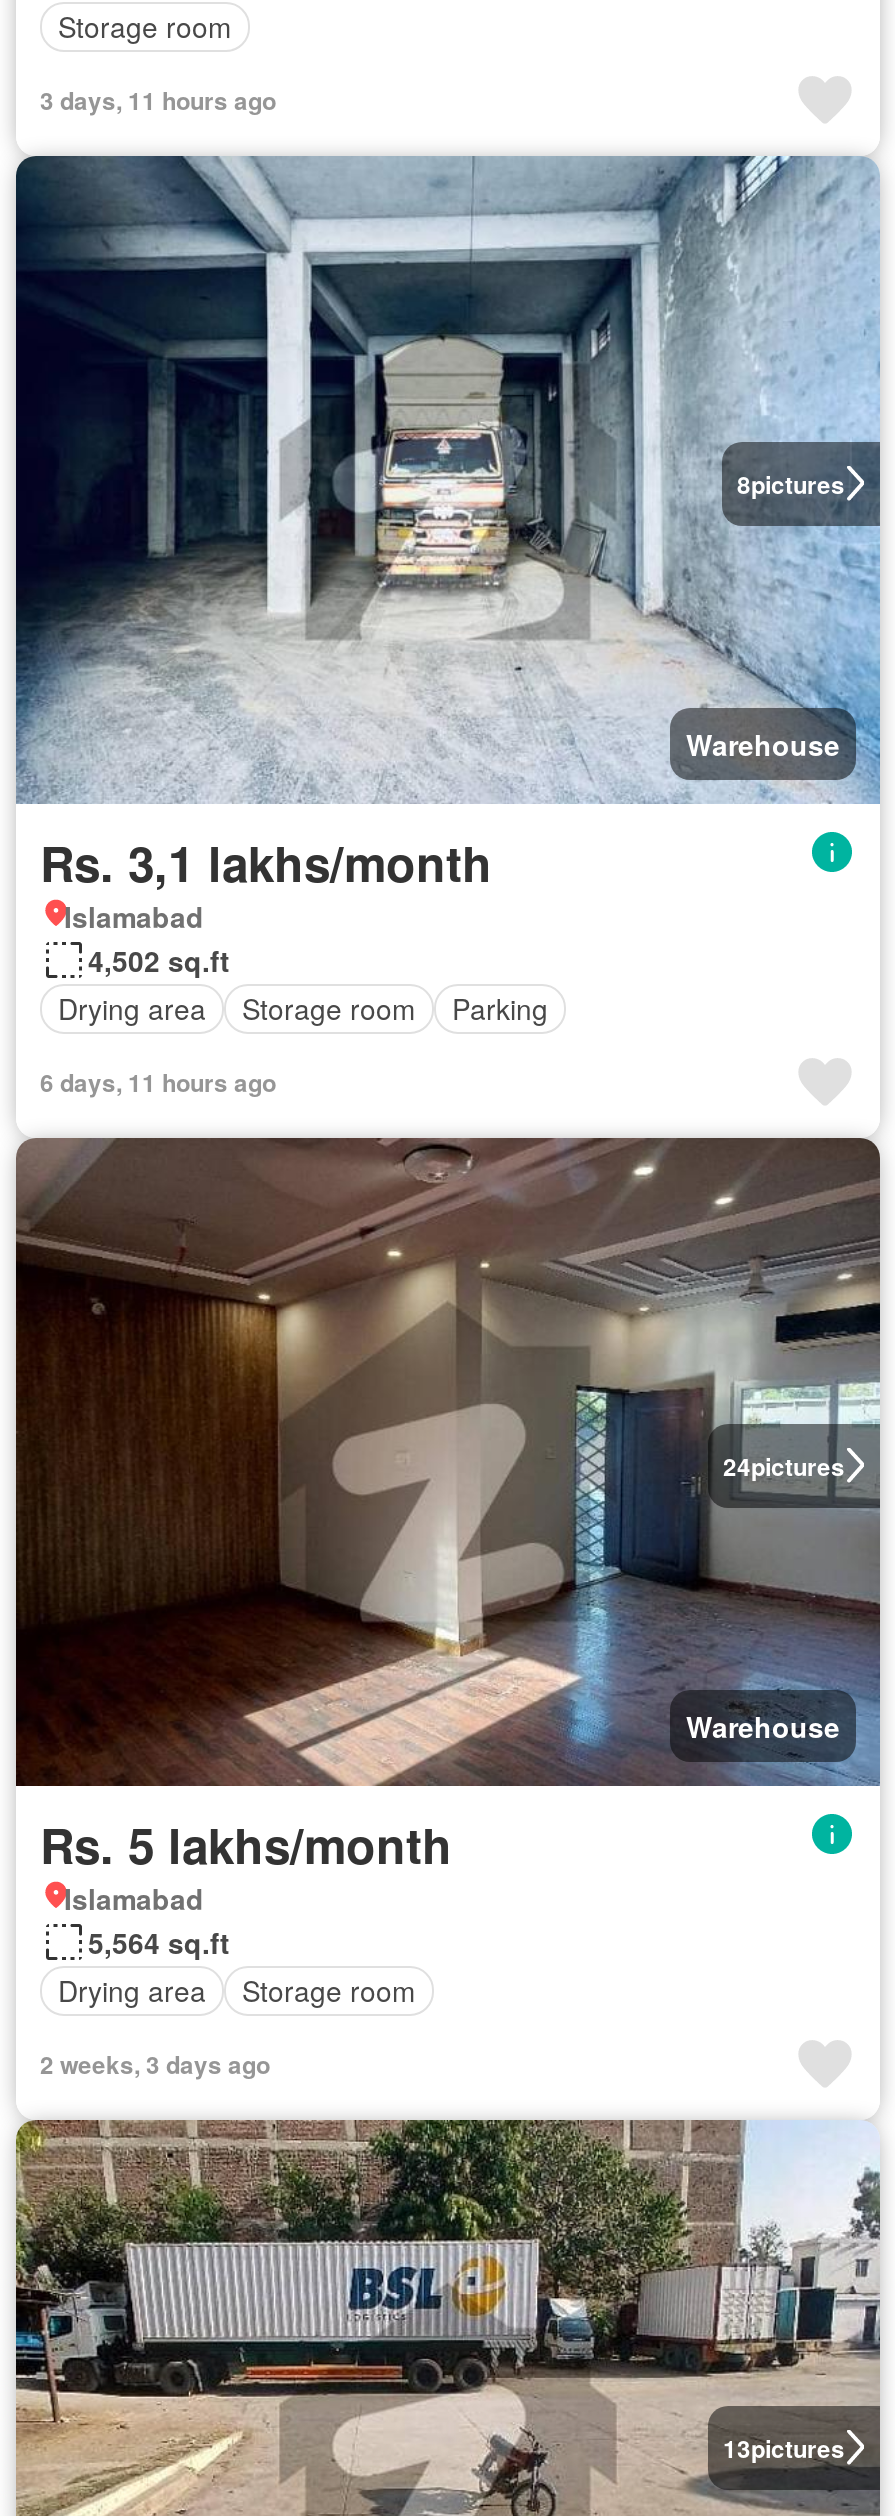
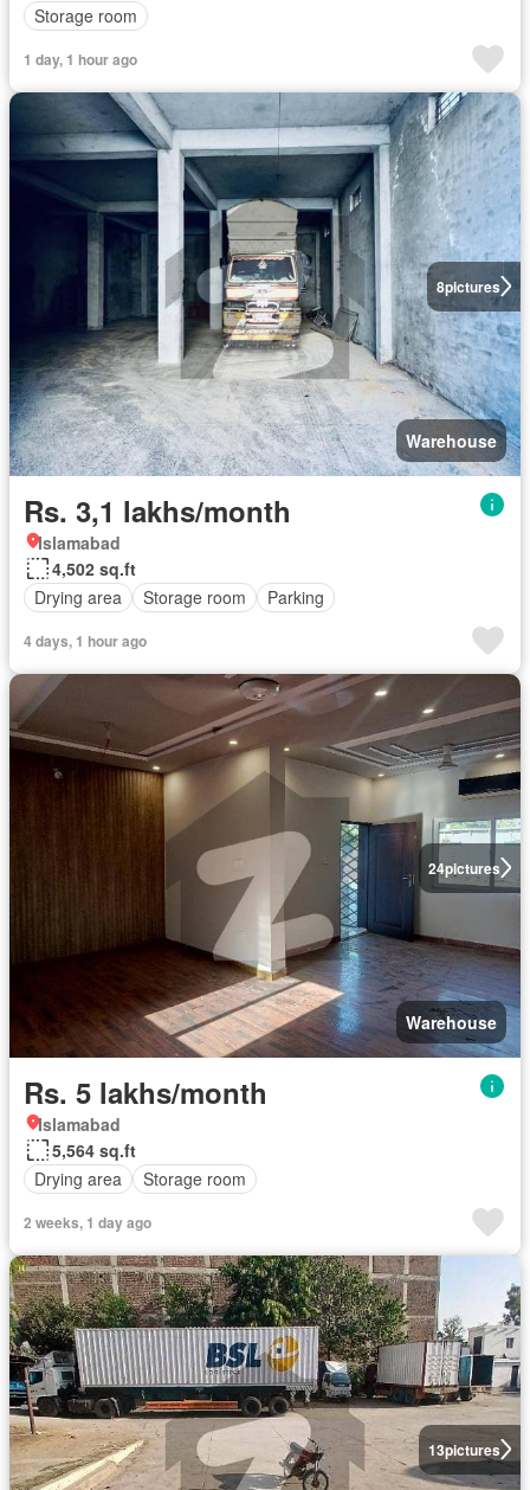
[40,82,276,118] 3 days, 11 hours ago -> [24,48,137,70] 1 day, 1 hour ago
[40,1064,276,1100] 6 days, 11 hours ago -> [24,630,147,651] 4 days, 1 hour ago
[40,2046,270,2082] 2 weeks, 3 days ago -> [24,1211,151,1233] 2 weeks, 1 day ago

